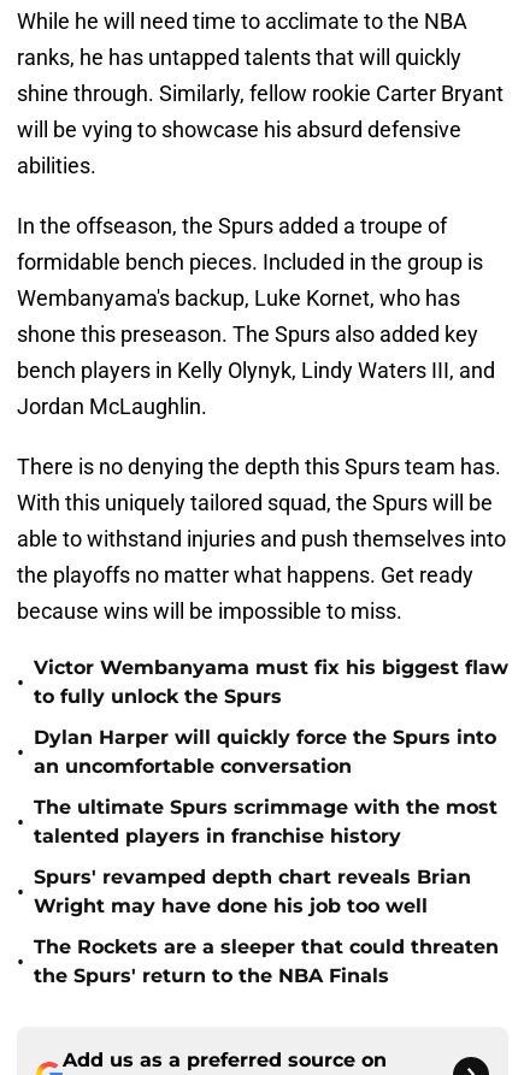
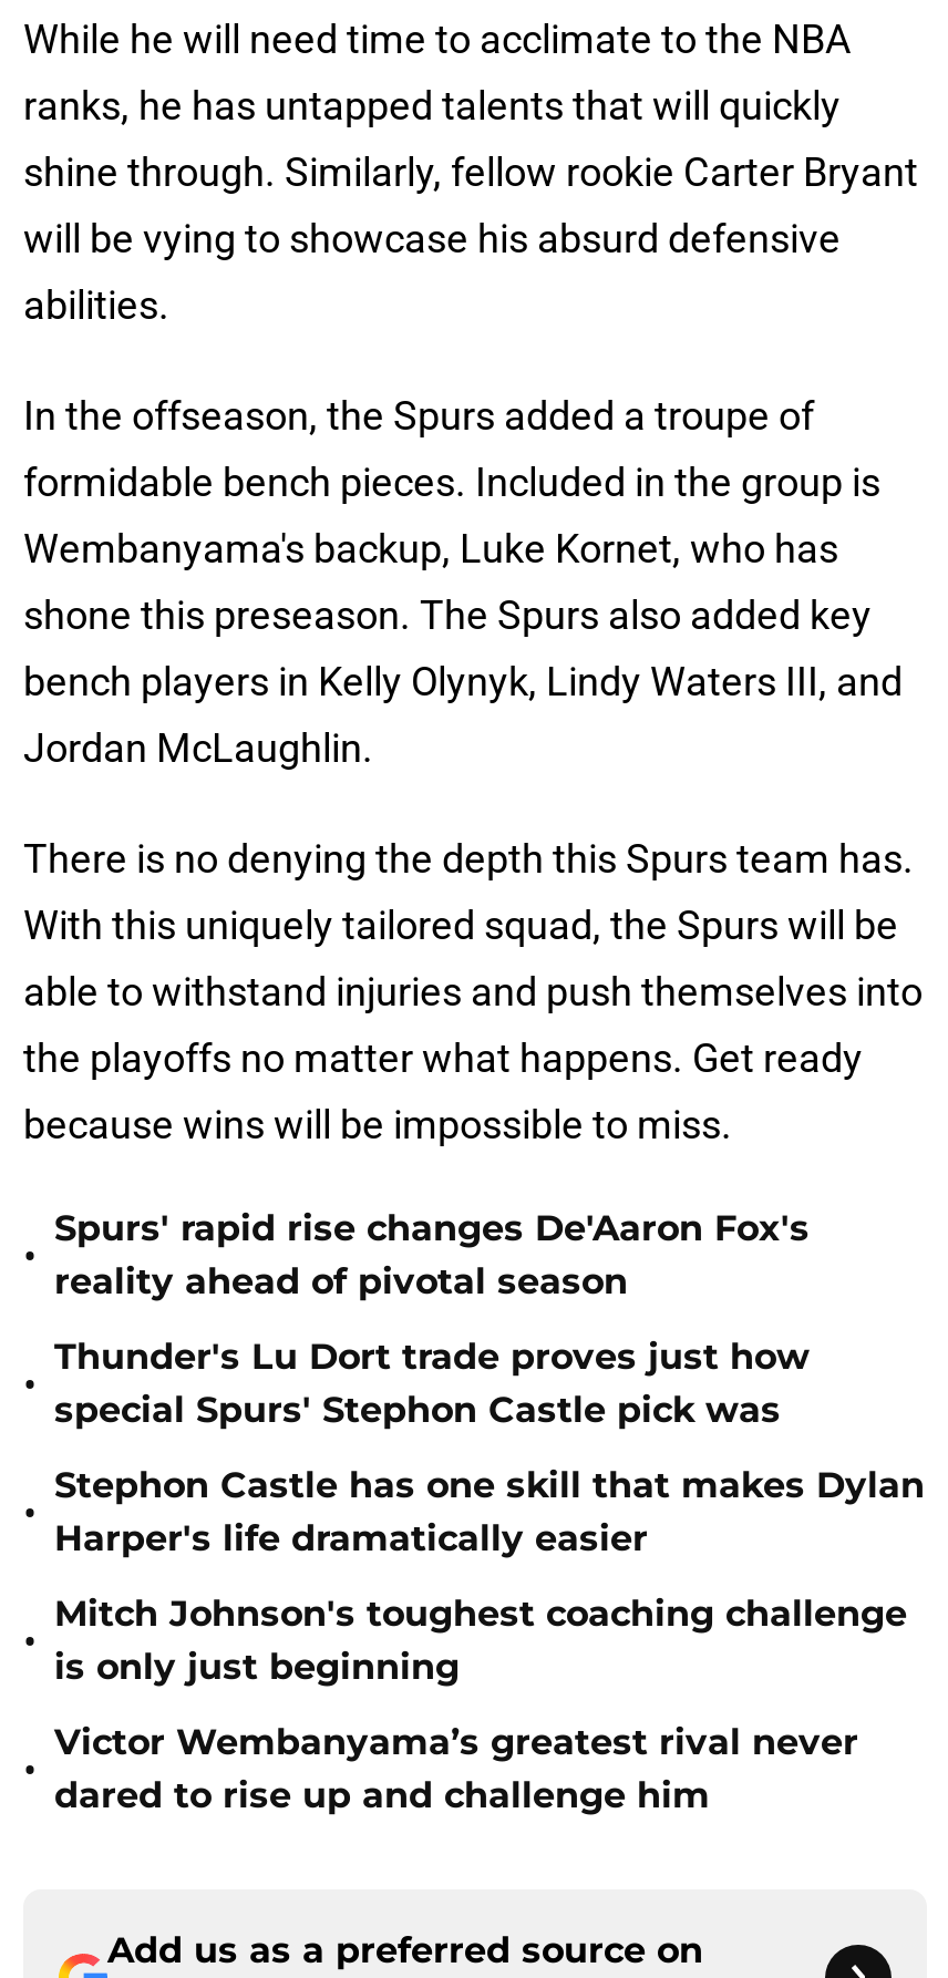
[34,656,508,708] Victor Wembanyama must fix his biggest flaw | to fully unlock the Spurs -> [54,1207,810,1303] Spurs' rapid rise changes De'Aaron Fox's | reality ahead of pivotal season
[34,726,496,778] Dylan Harper will quickly force the Spurs into | an uncomfortable conversation -> [54,1336,810,1431] Thunder's Lu Dort trade proves just how | special Spurs' Stephon Castle pick was
[34,796,497,848] The ultimate Spurs scrimmage with the most | talented players in franchise history -> [54,1464,925,1560] Stephon Castle has one skill that makes Dylan | Harper's life dramatically easier
[34,866,471,917] Spurs' revamped depth chart reveals Brian | Wright may have done his job too well -> [54,1593,907,1688] Mitch Johnson's toughest coaching challenge | is only just beginning
[34,935,499,987] The Rockets are a sleeper that could threaten | the Spurs' return to the NBA Finals -> [54,1721,858,1817] Victor Wembanyama’s greatest rival never | dared to rise up and challenge him

